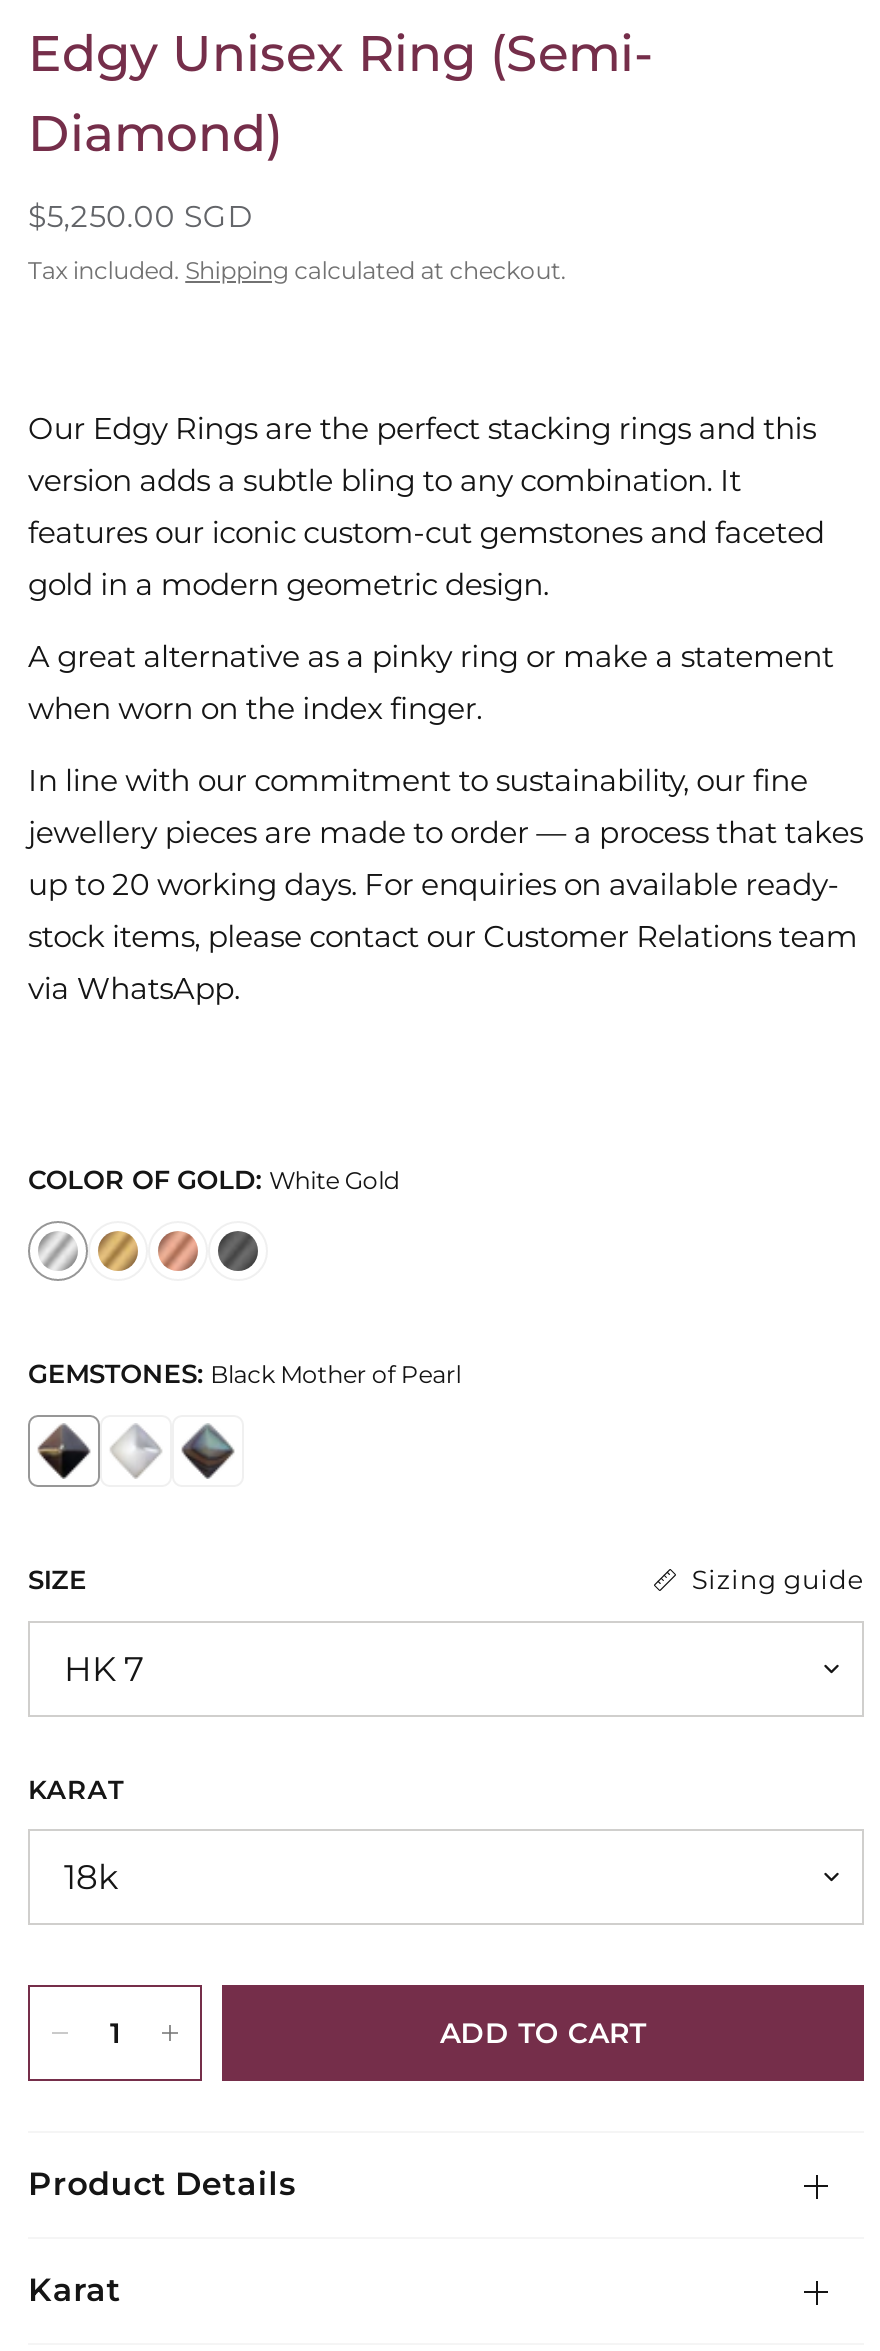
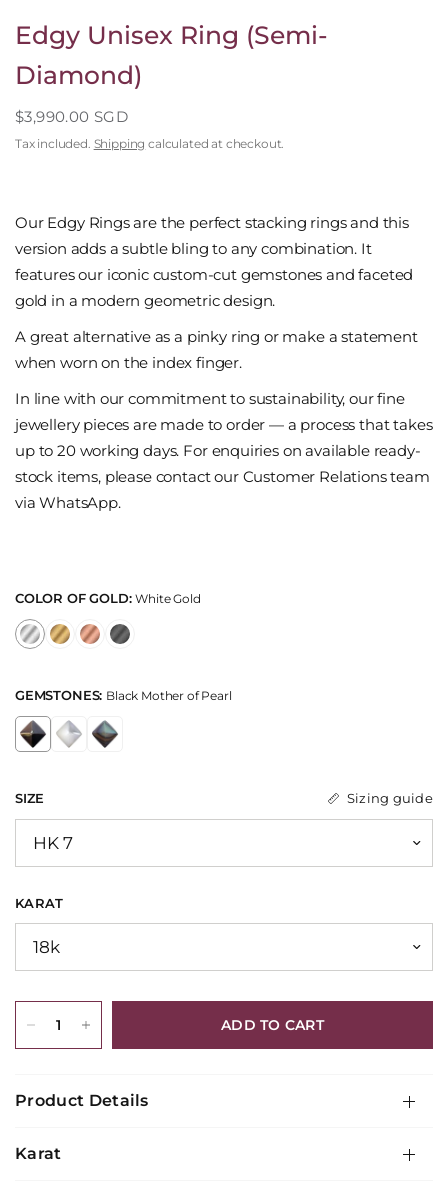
[28,197,252,235] $5,250.00 SGD -> [15,107,128,126] $3,990.00 SGD

